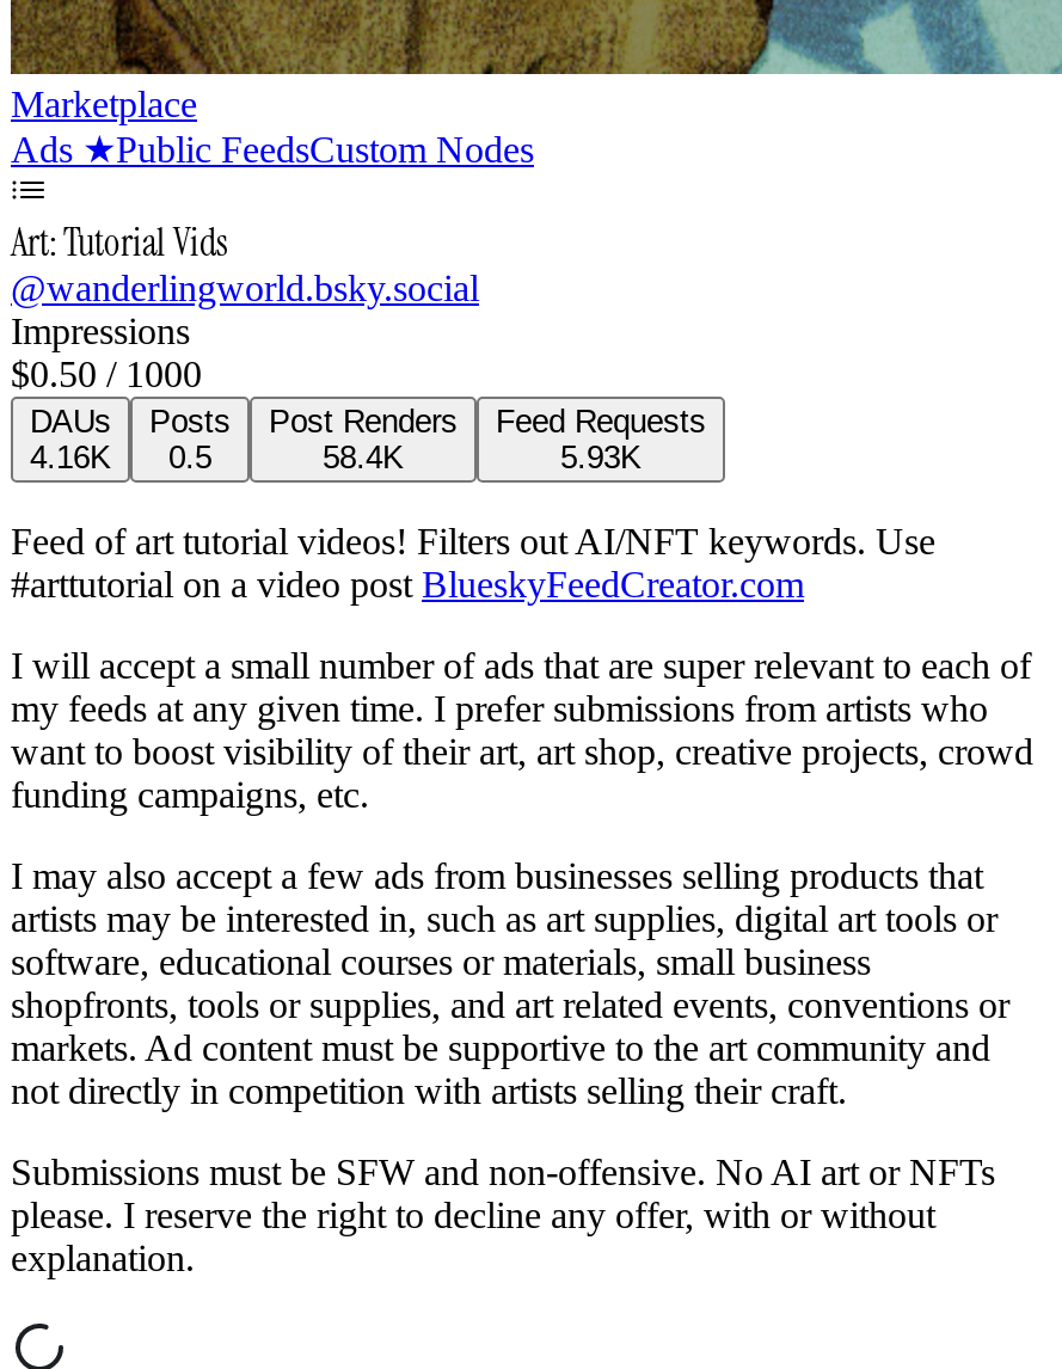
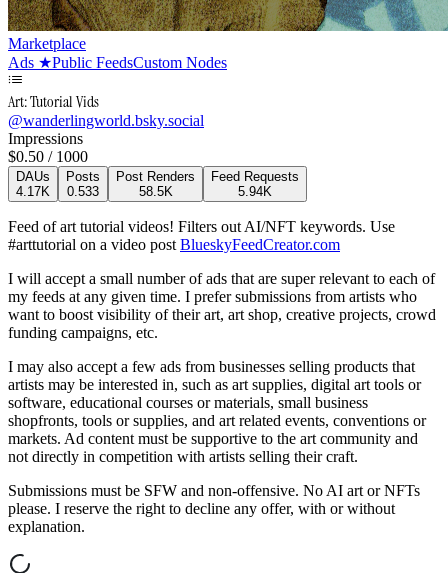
[30,440,111,475] 4.16K -> [16,184,50,199] 4.17K
[168,440,211,475] 0.5 -> [67,184,99,199] 0.533
[323,440,404,475] 58.4K -> [138,184,172,199] 58.5K
[560,440,642,475] 5.93K -> [238,184,272,199] 5.94K

